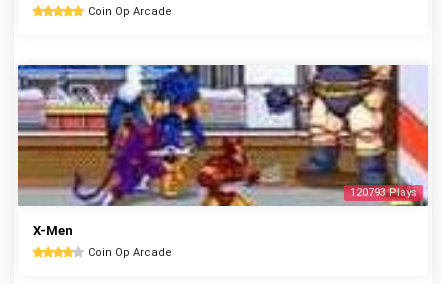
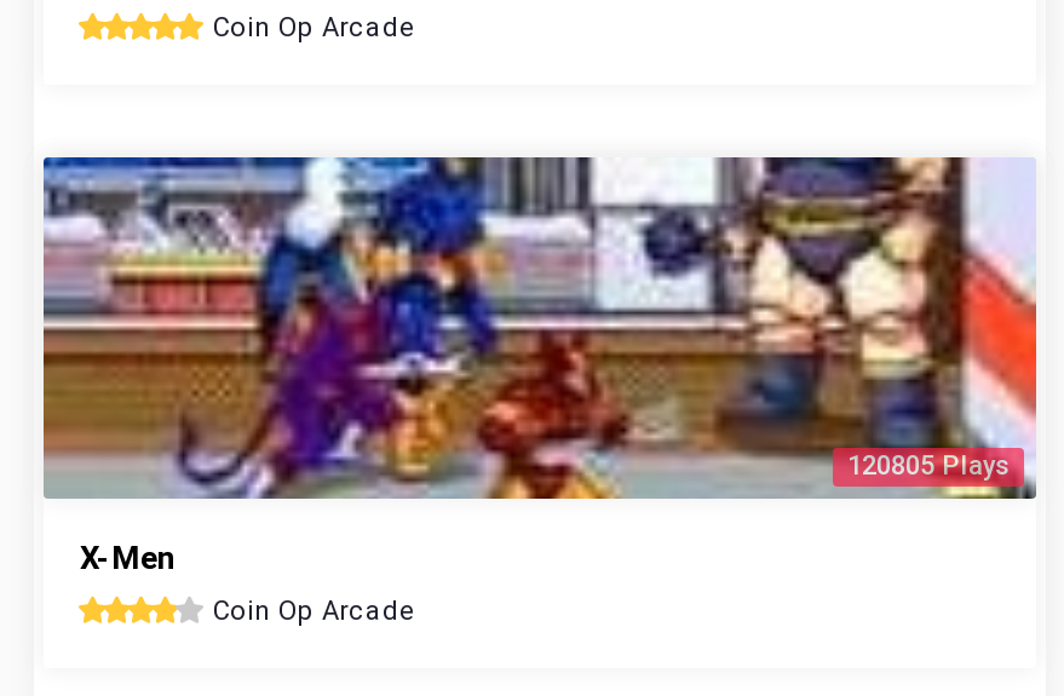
[350,186,417,199] 120793 Plays -> [847,450,1010,482] 120805 Plays

